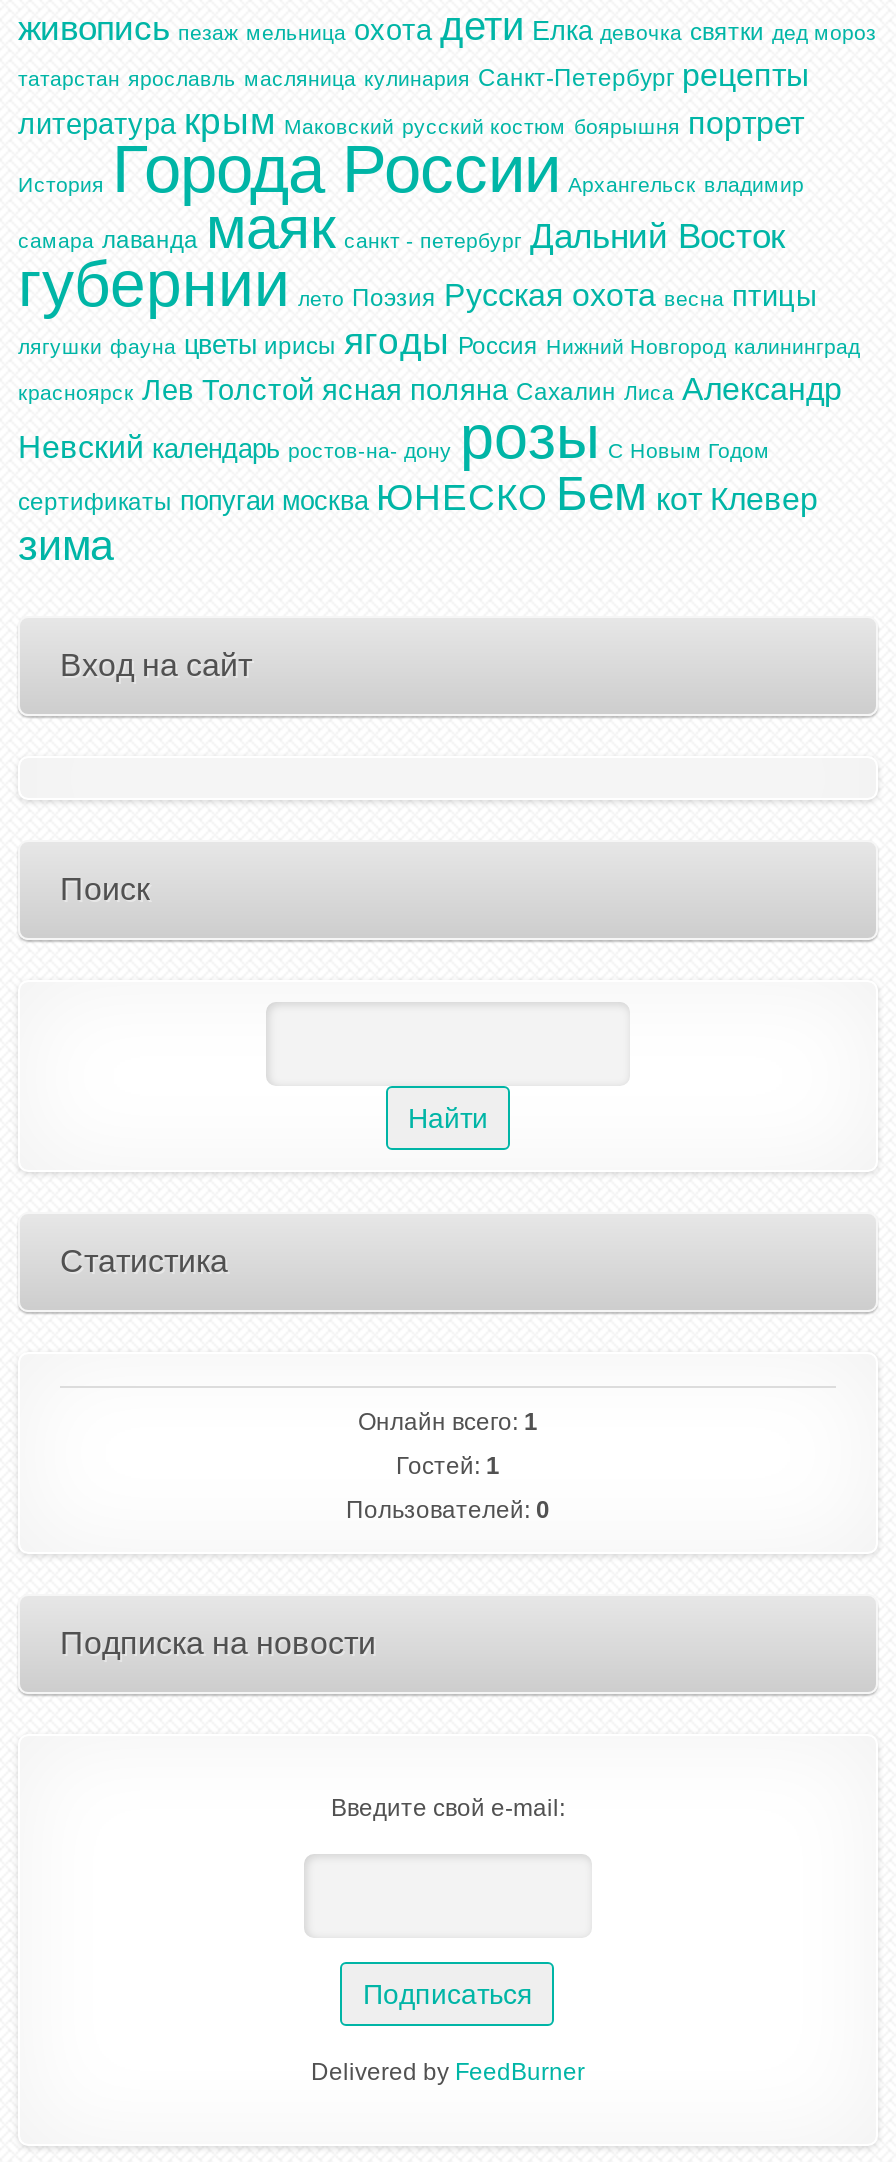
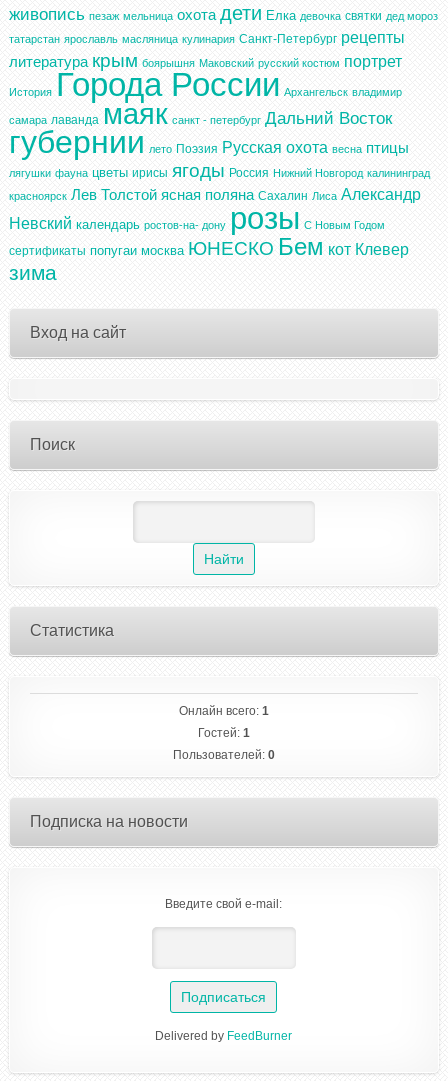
[18,101,804,143] литература крым Маковский русский костюм боярышня портрет -> [9,50,402,71] литература крым боярышня Маковский русский костюм портрет

